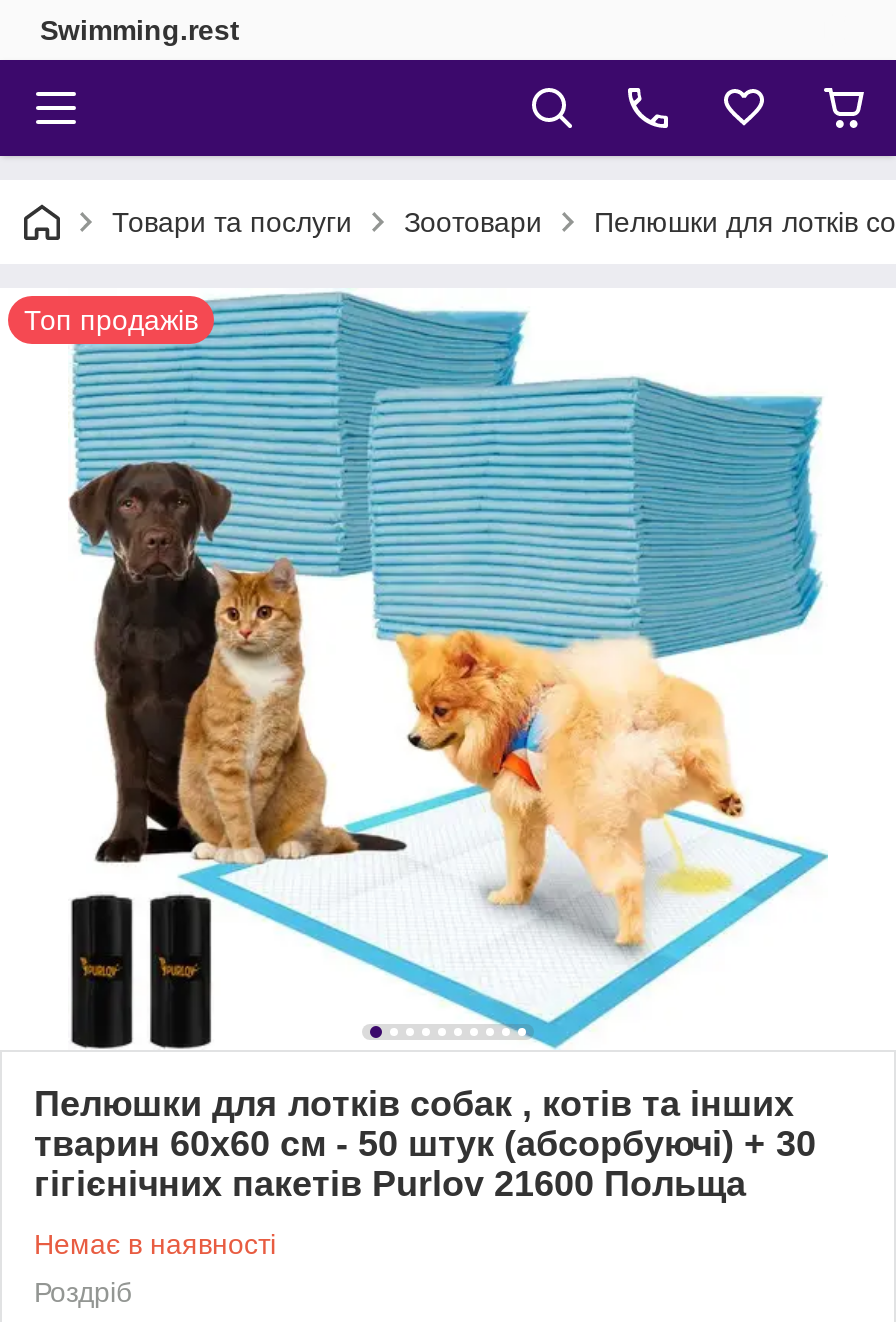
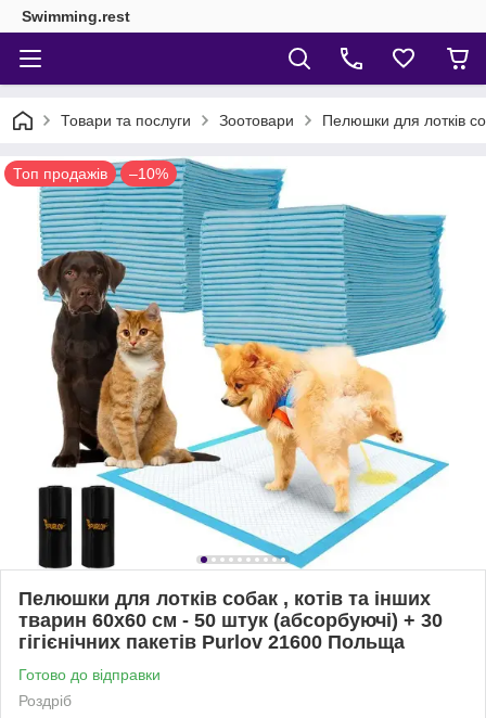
none -> [129,165,168,182] –10%
[34,1228,276,1260] Немає в наявності -> [18,666,161,683] Готово до відправки

